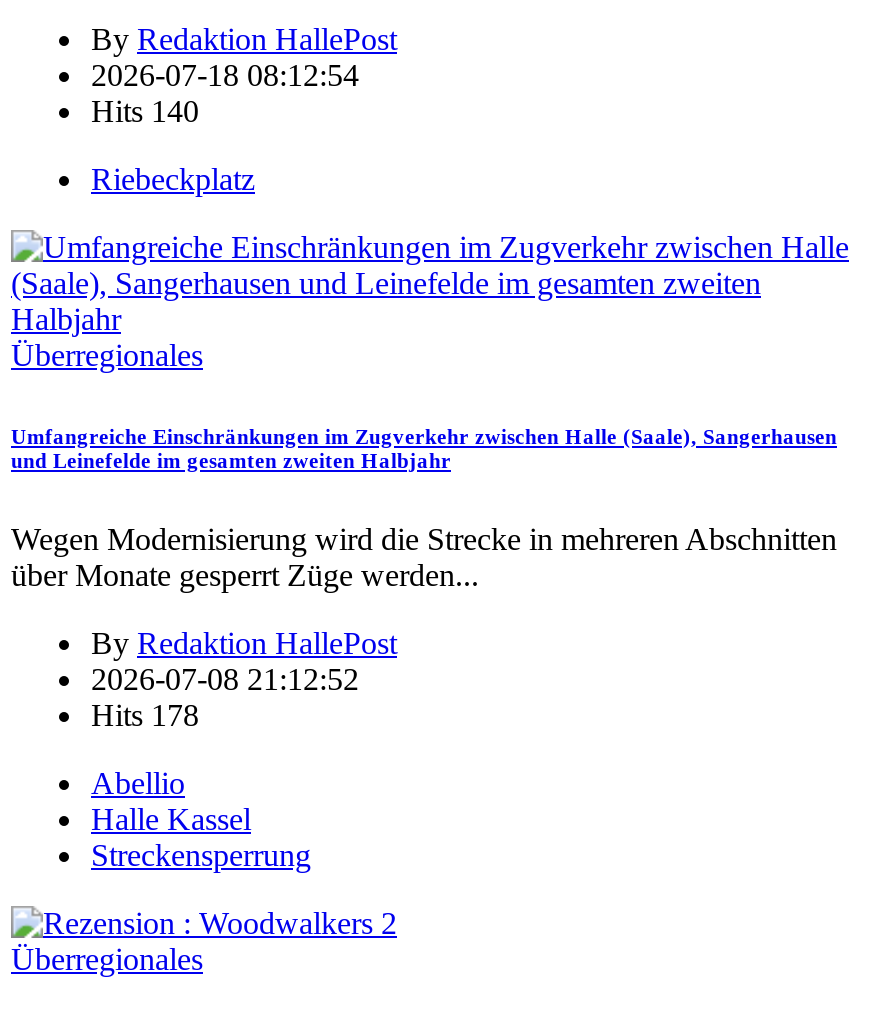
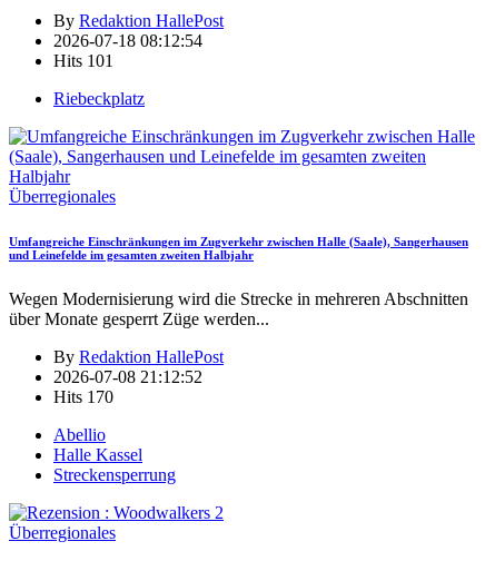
[91,94,199,128] Hits 140 -> [53,51,113,70] Hits 101
[91,698,199,732] Hits 178 -> [53,388,113,407] Hits 170

